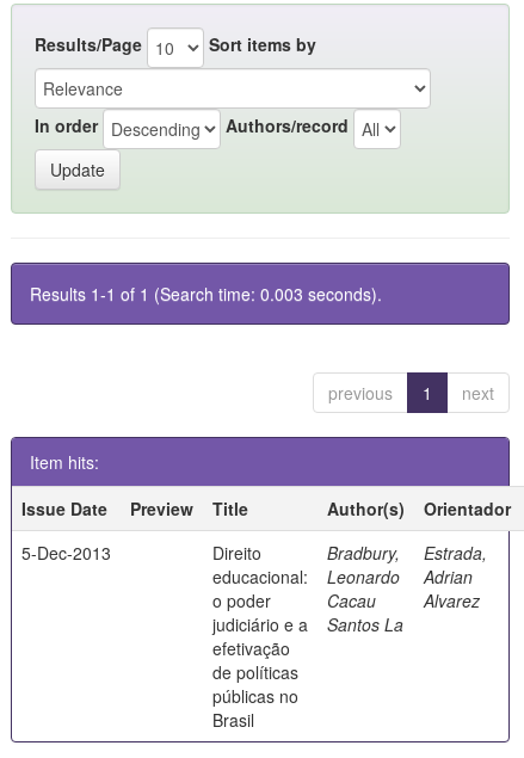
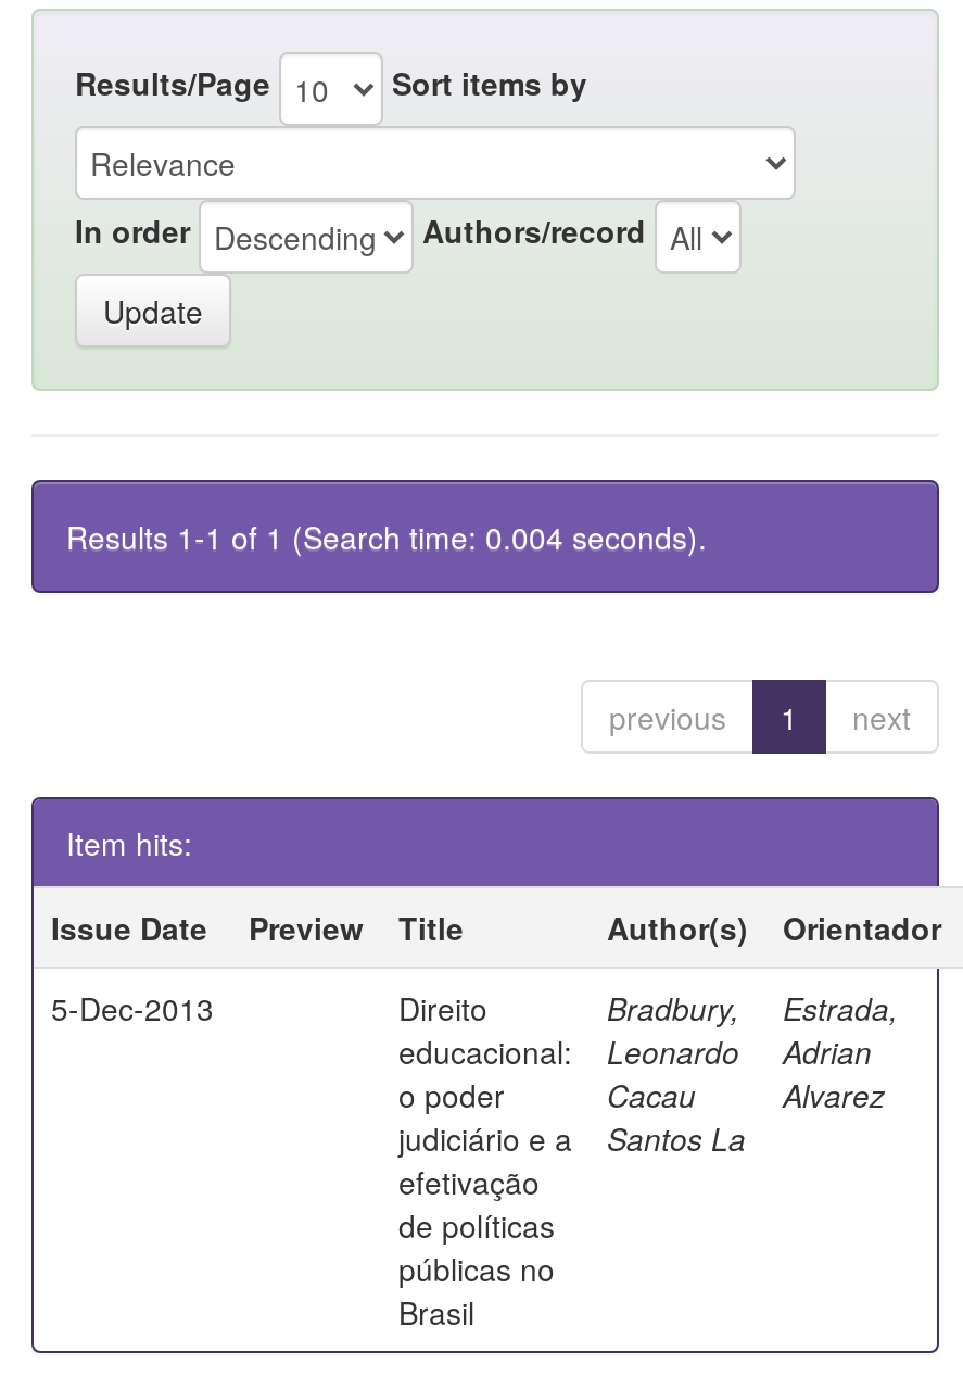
[30,281,382,305] Results 1-1 of 1 (Search time: 0.003 seconds). -> [66,514,707,557] Results 1-1 of 1 (Search time: 0.004 seconds).

